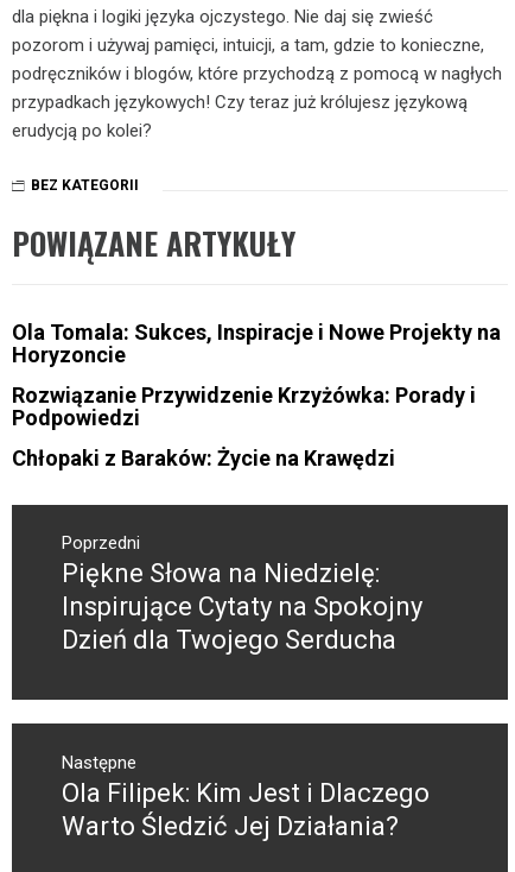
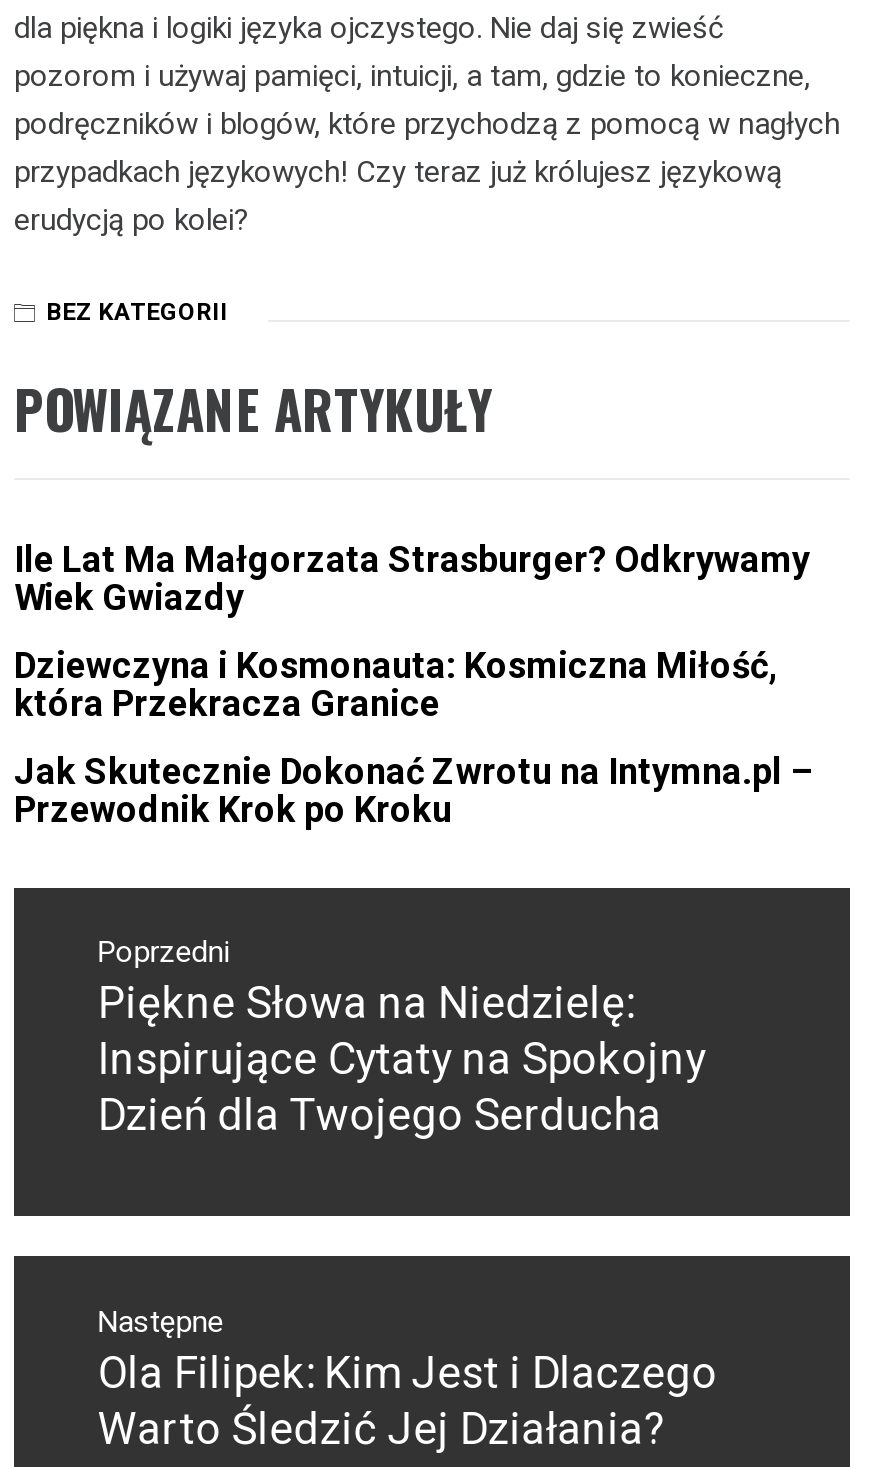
[12,319,501,367] Ola Tomala: Sukces, Inspiracje i Nowe Projekty na | Horyzoncie -> [14,537,810,617] Ile Lat Ma Małgorzata Strasburger? Odkrywamy | Wiek Gwiazdy
[12,382,476,429] Rozwiązanie Przywidzenie Krzyżówka: Porady i | Podpowiedzi -> [14,643,778,723] Dziewczyna i Kosmonauta: Kosmiczna Miłość, | która Przekracza Granice
[12,445,395,470] Chłopaki z Baraków: Życie na Krawędzi -> [14,749,812,829] Jak Skutecznie Dokonać Zwrotu na Intymna.pl – | Przewodnik Krok po Kroku

